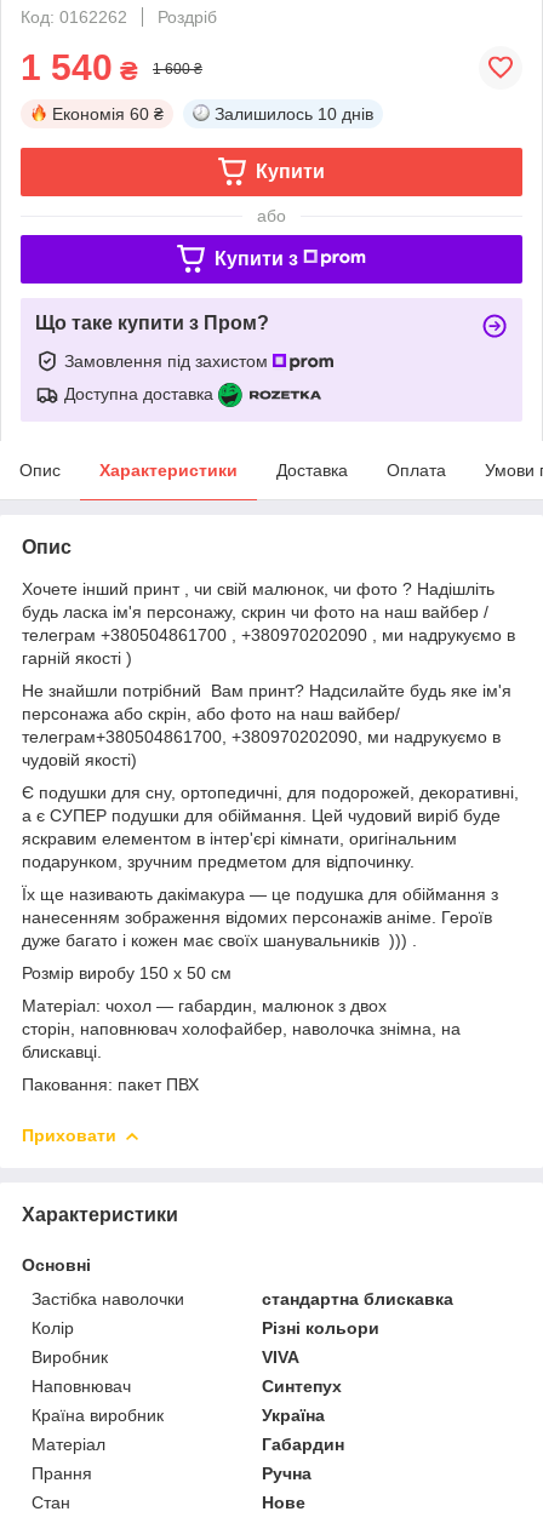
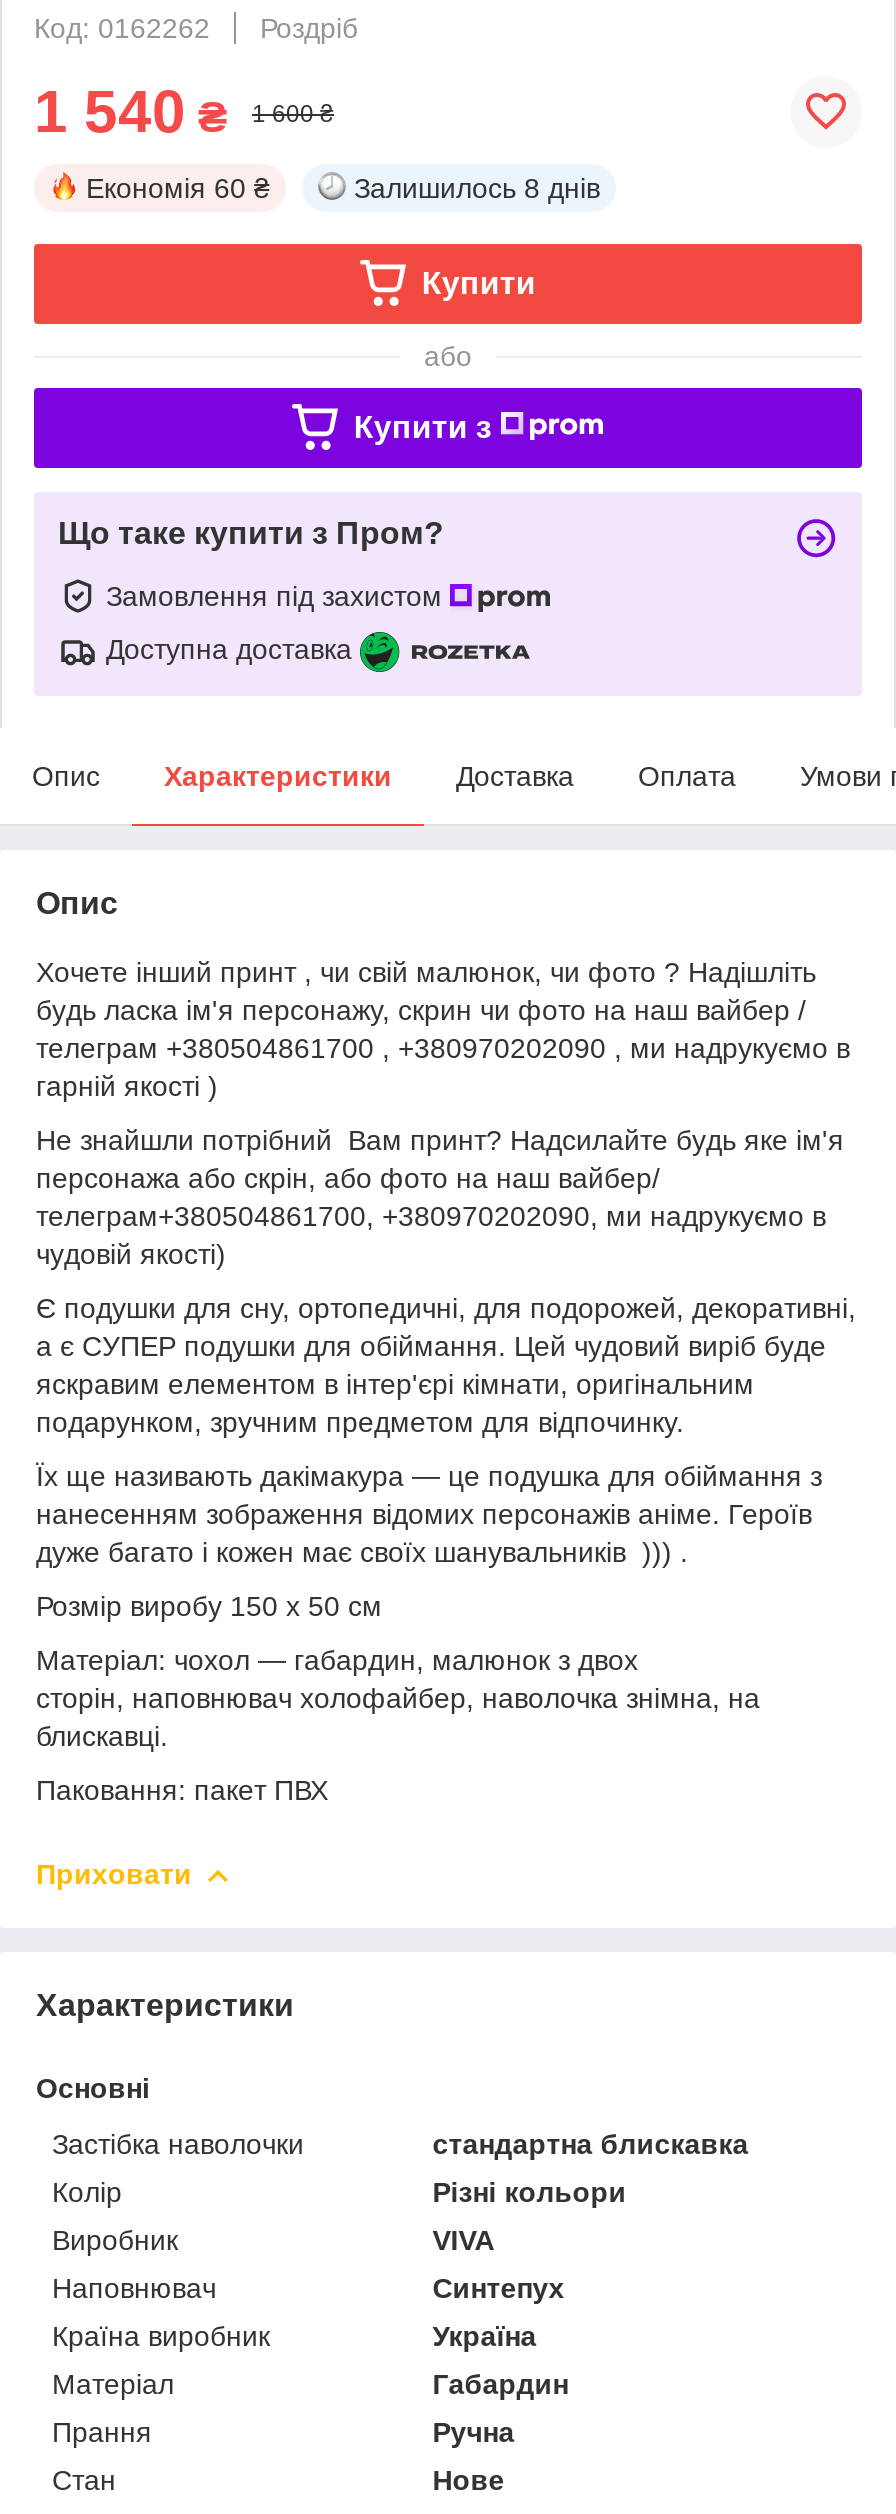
[215,104,373,123] Залишилось 10 днів -> [354,172,600,204] Залишилось 8 днів

